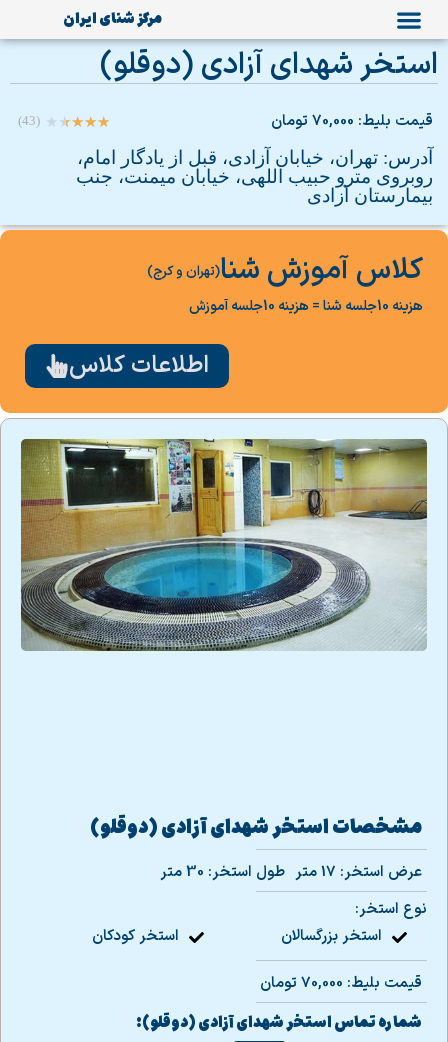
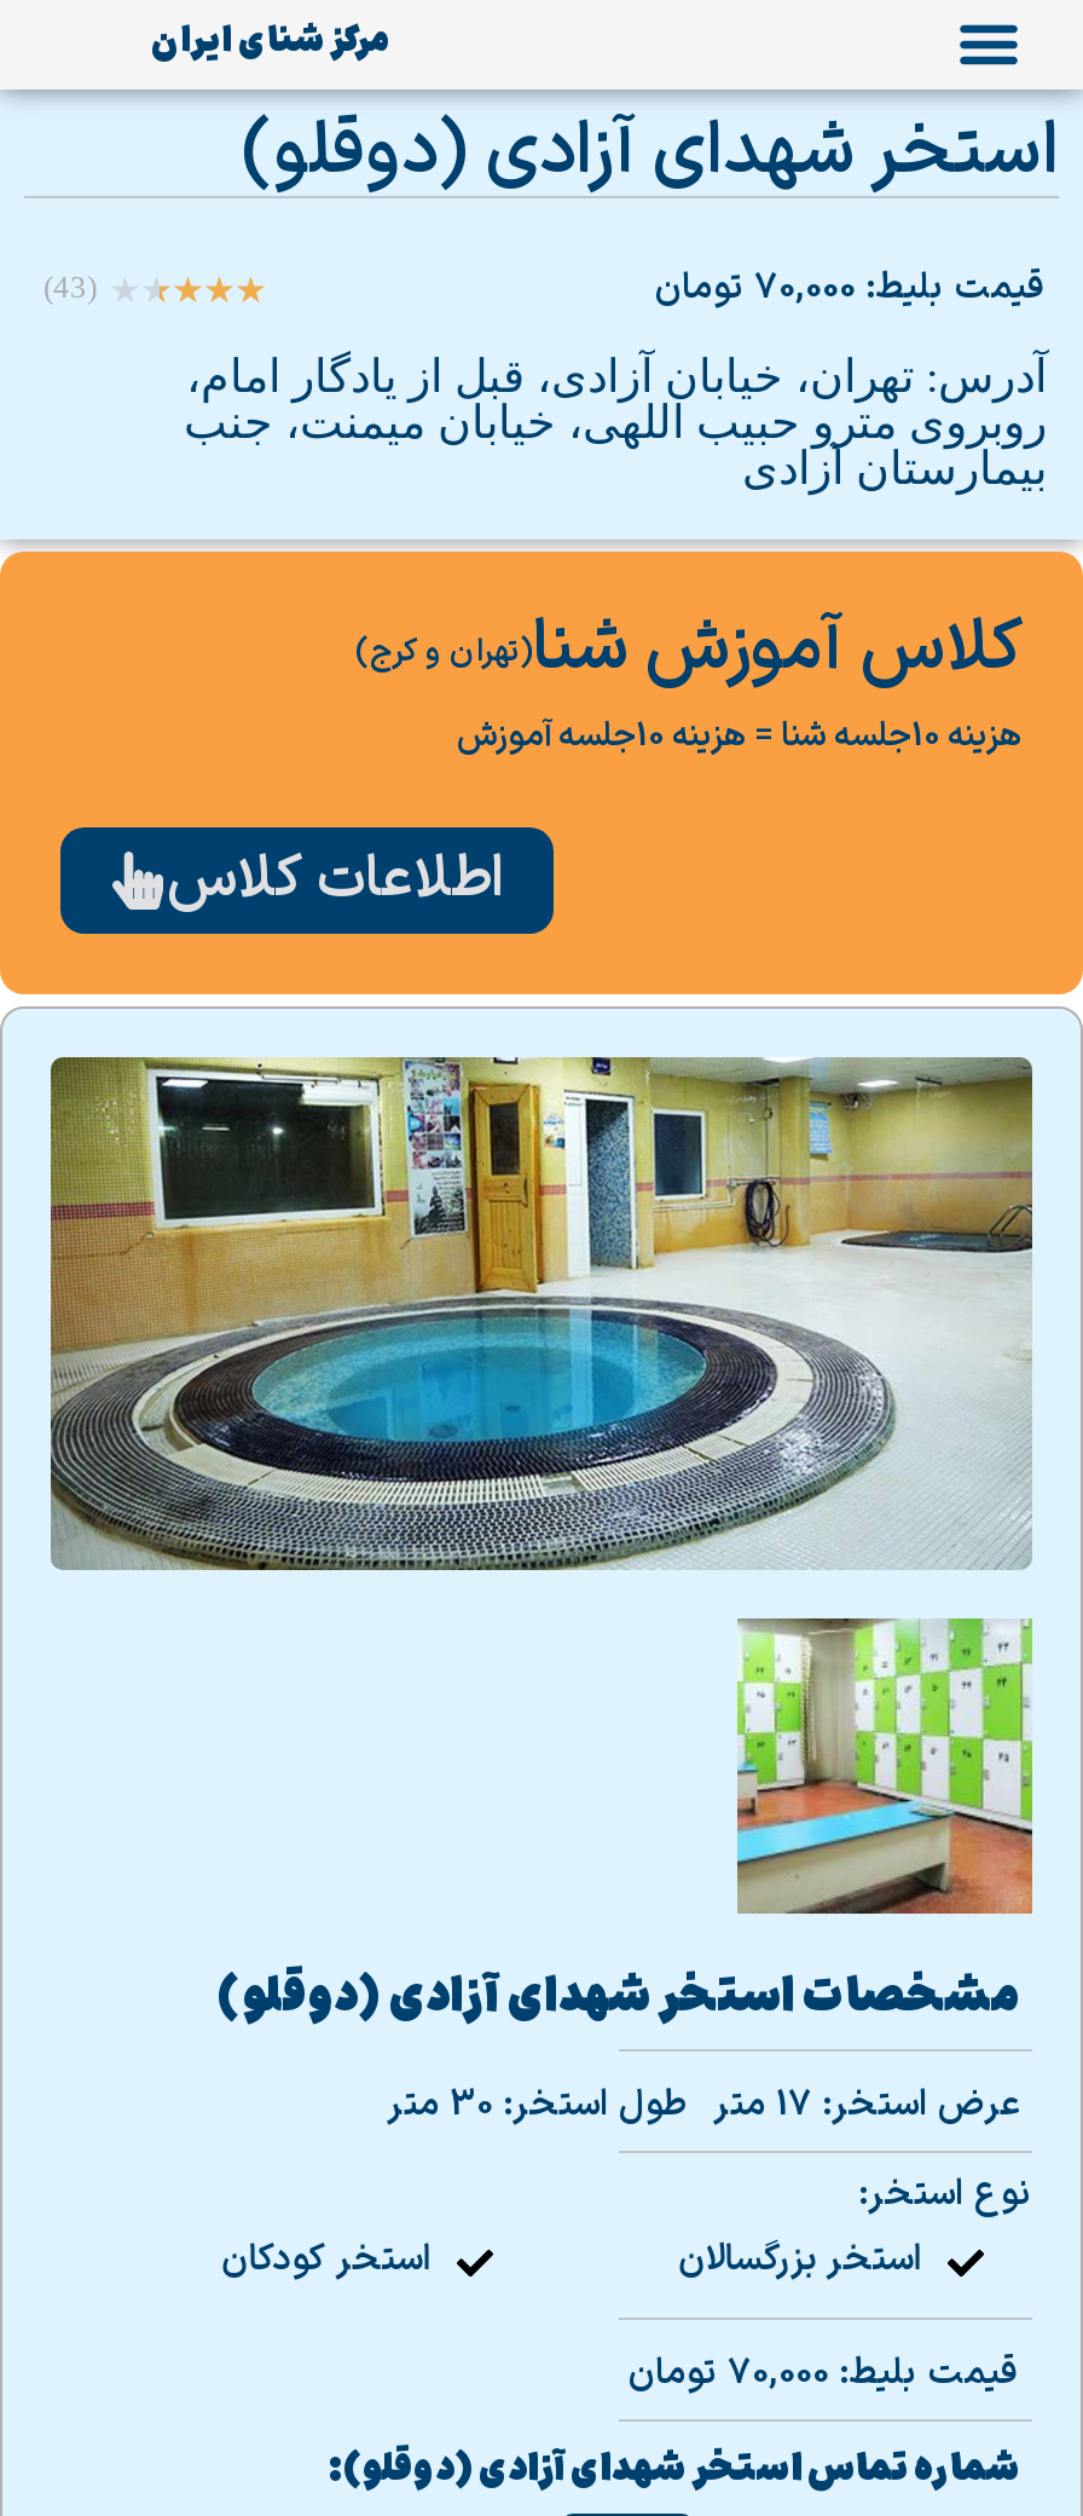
none -> [735,1616,1035,1916] [image]

